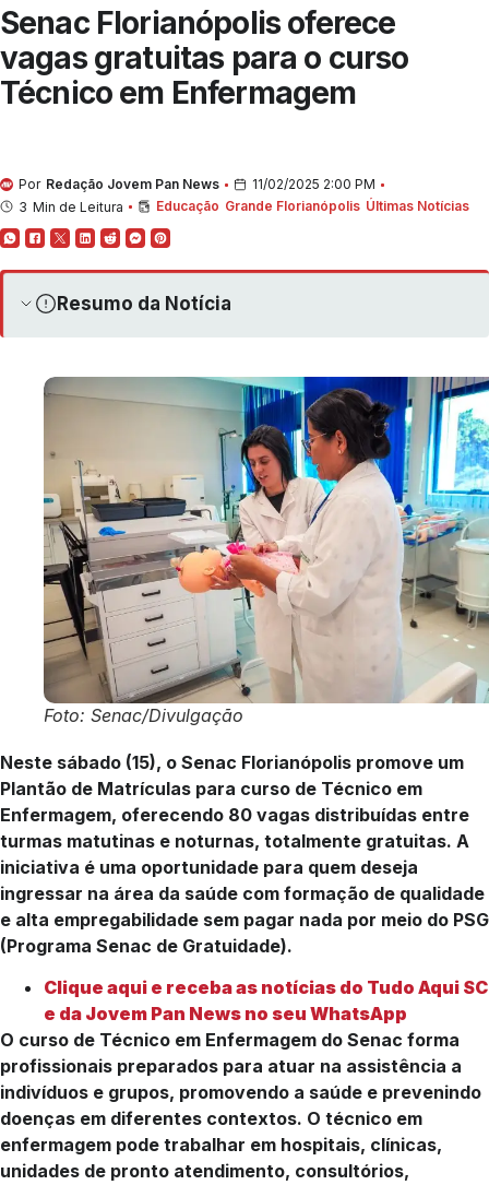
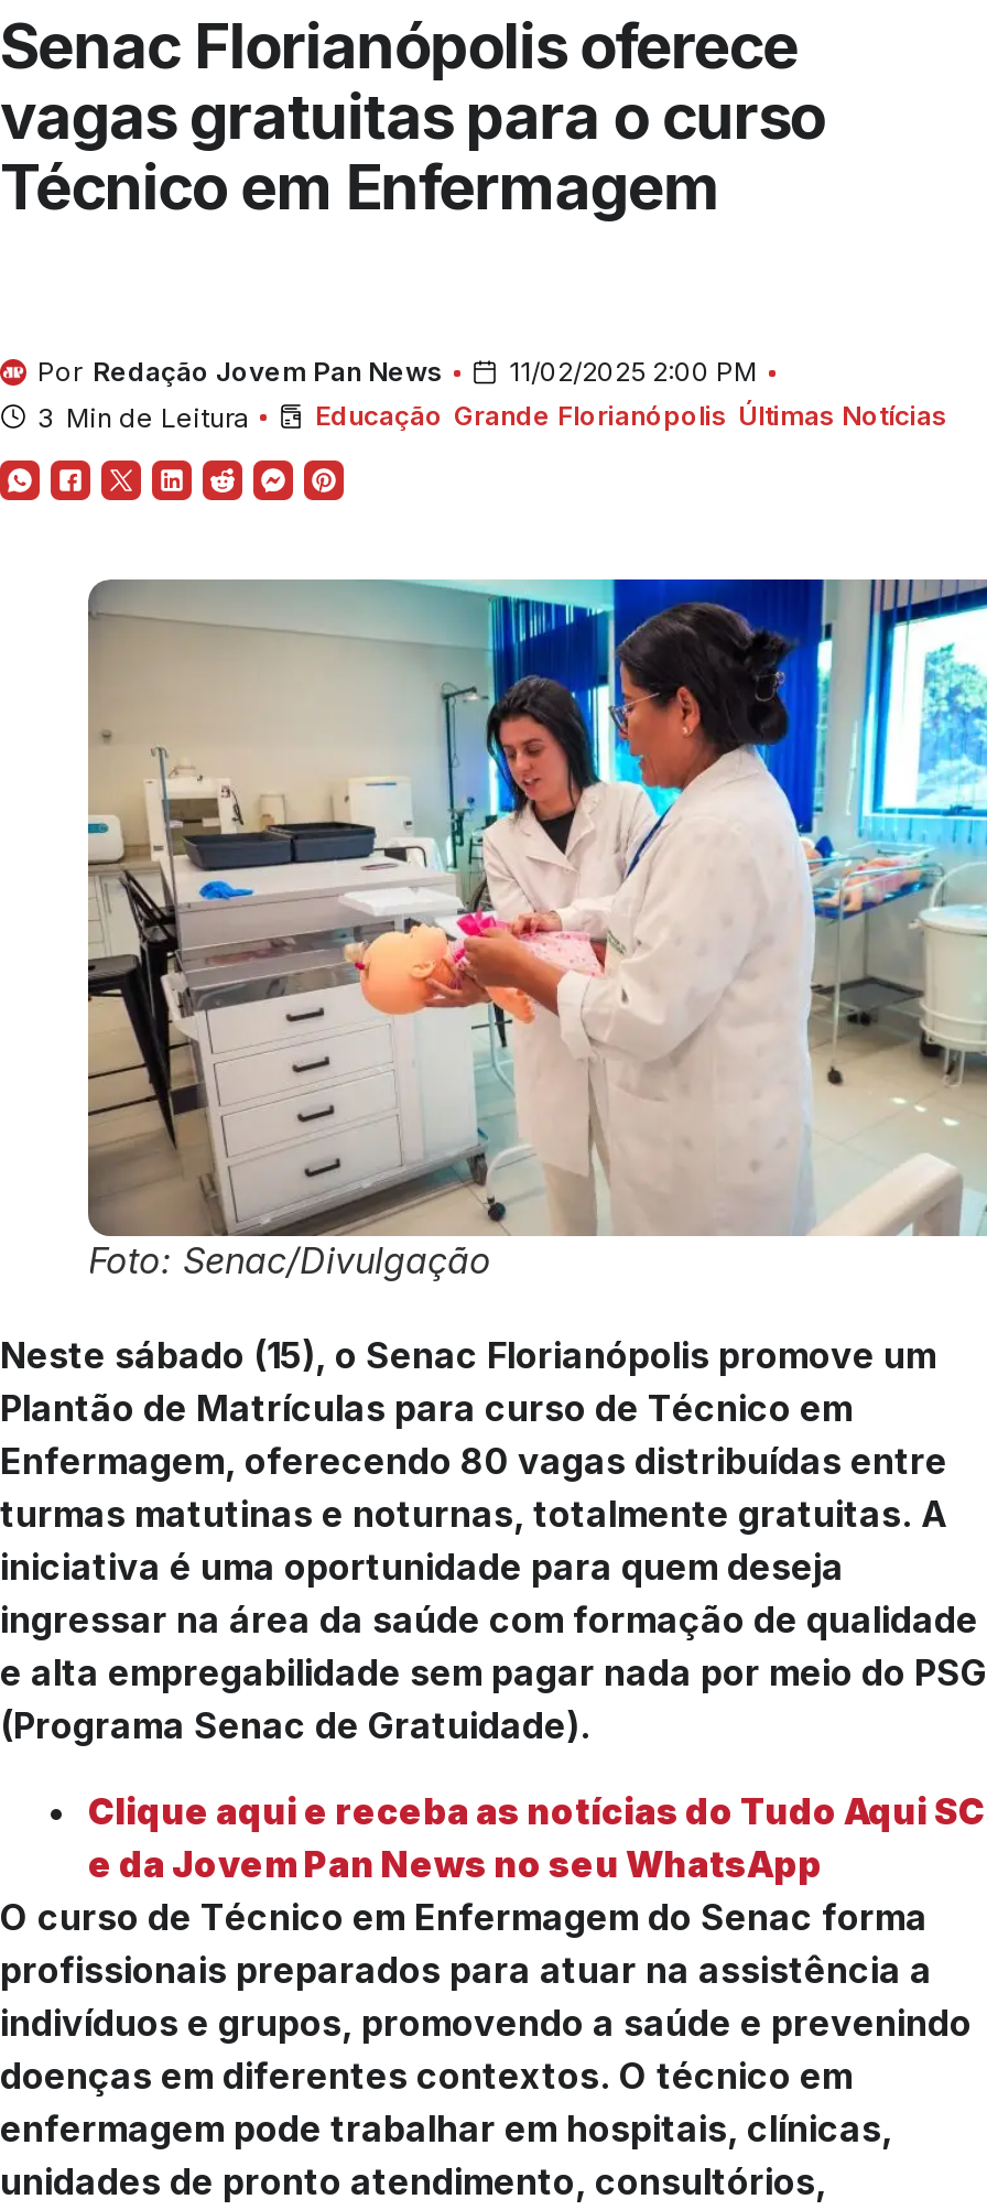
[57,293,231,315] Resumo da Notícia -> none

